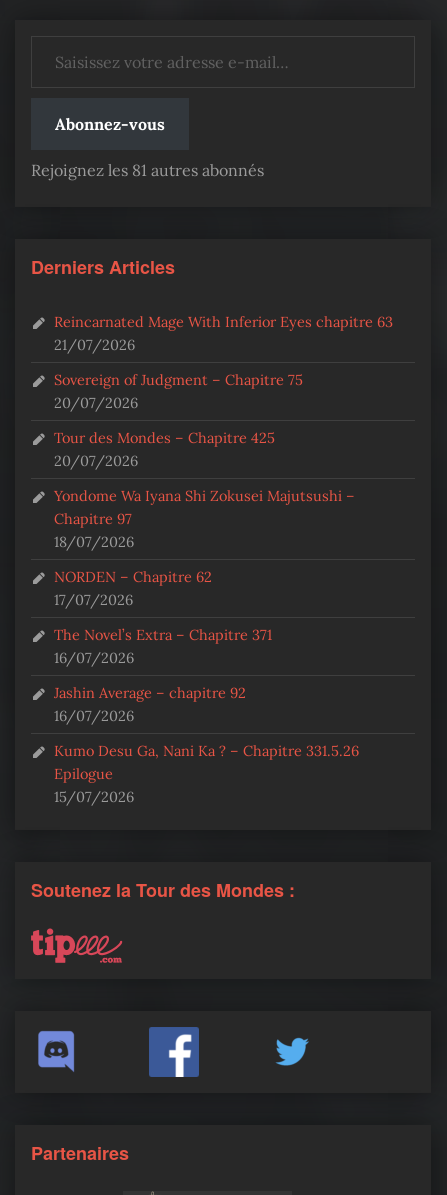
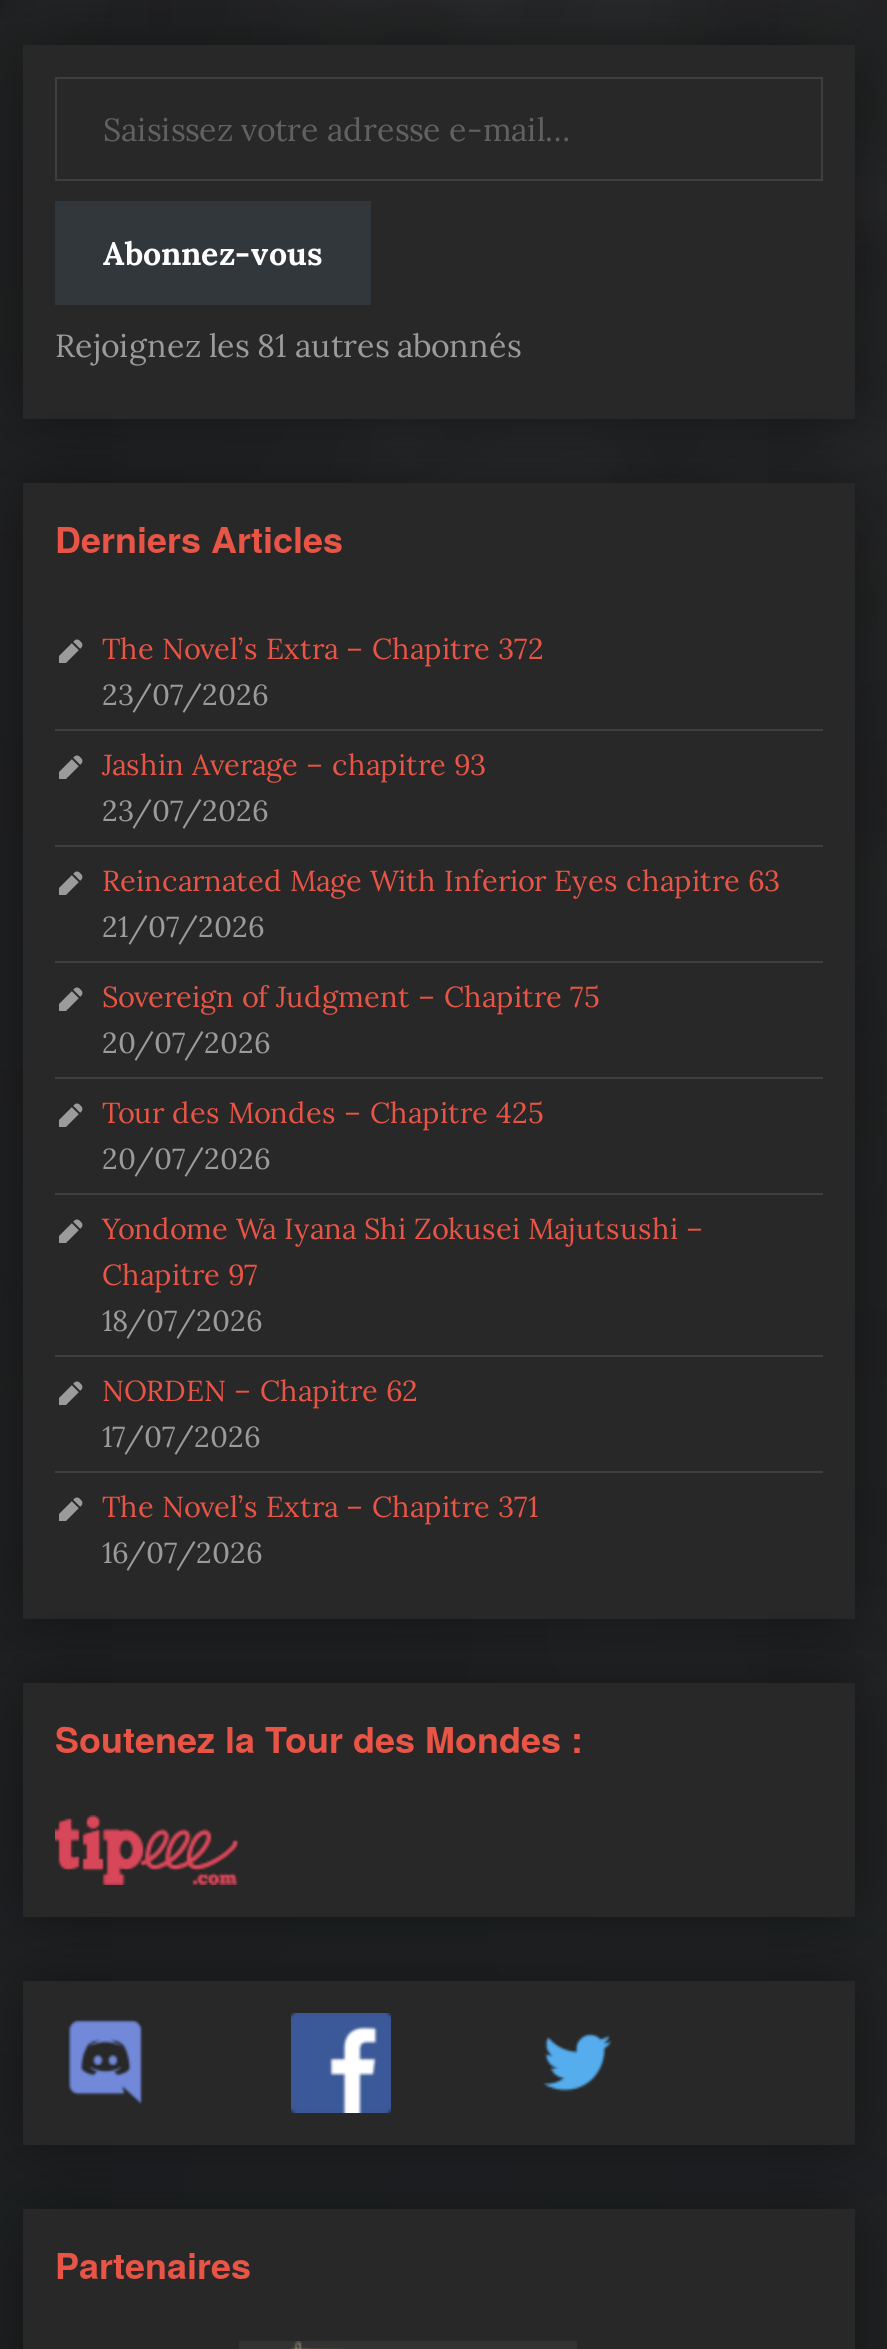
none -> [102,630,544,830] The Novel’s Extra – Chapitre 372 | 23/07/2026 | Jashin Average – chapitre 93 | 23/07/2026
moved [54,312,393,667] -> [102,862,780,1572]: Reincarnated Mage With Inferior Eyes chapitre 63 | 21/07/2026 | Sovereign of Judgment – Chapitre 75 | ... | The Novel’s Extra – Chapitre 371 | 16/07/2026
[54,683,359,806] Jashin Average – chapitre 92 | 16/07/2026 | Kumo Desu Ga, Nani Ka ? – Chapitre 331.5.26 | Epilogue | 15/07/2026 -> none

